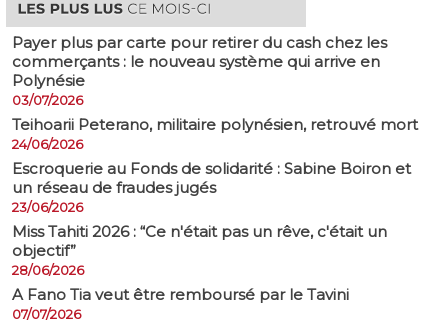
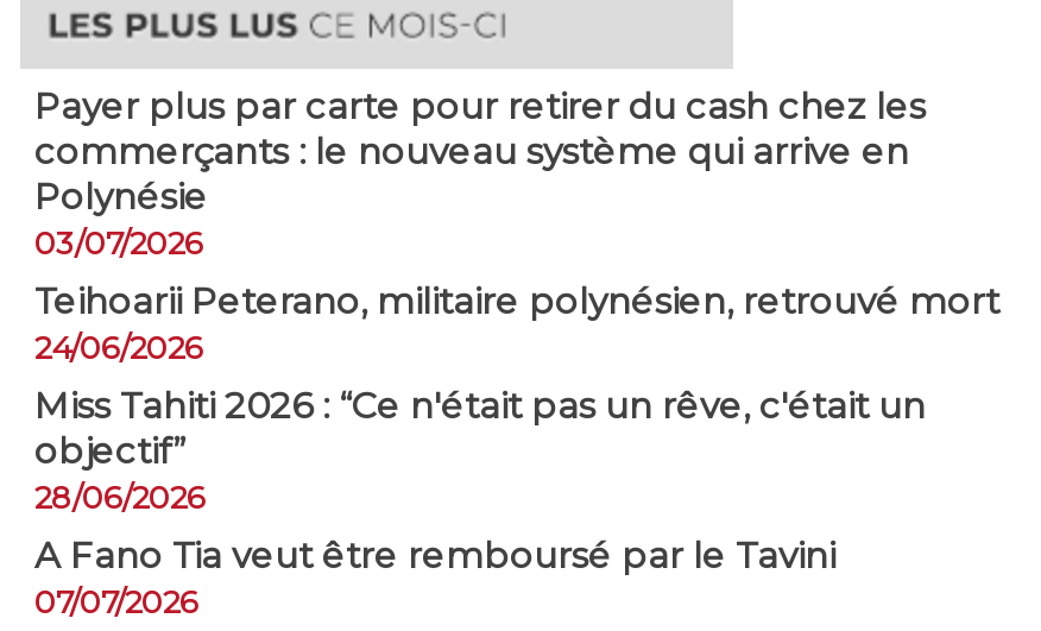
[12,159,411,215] Escroquerie au Fonds de solidarité : Sabine Boiron et | un réseau de fraudes jugés | 23/06/2026 -> none

